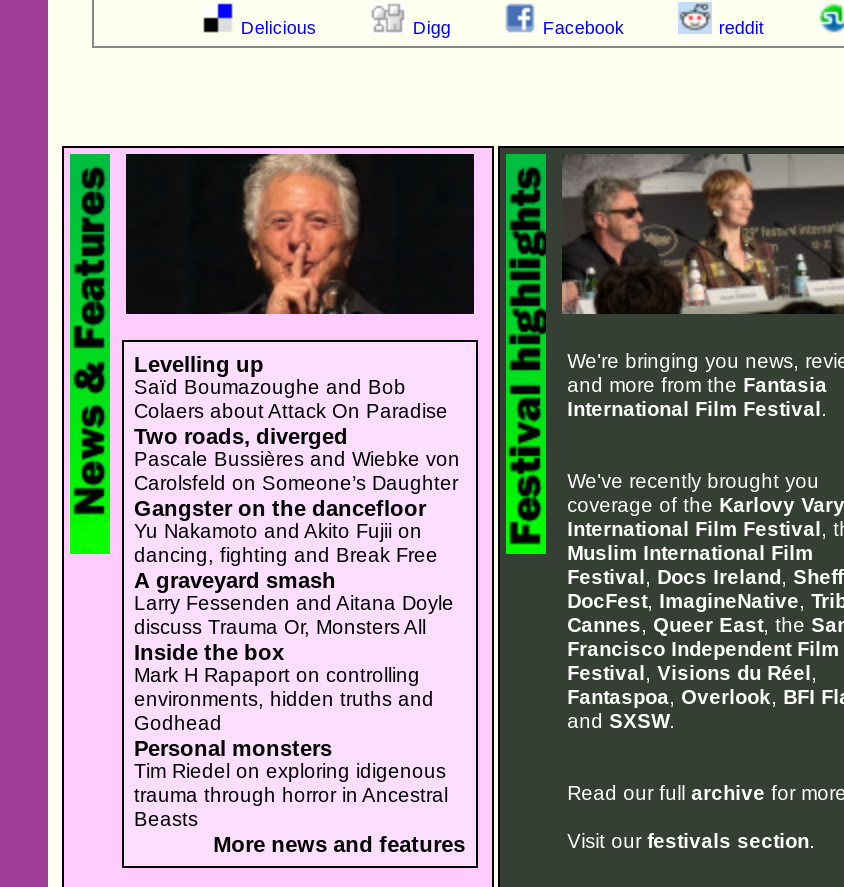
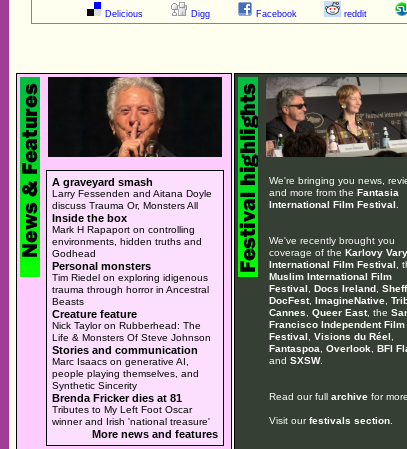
[134,351,460,565] Levelling up | Saïd Boumazoughe and Bob | Colaers about Attack On Paradise | Two roads, diverged | Pascale Bussières and Wiebke von | Carolsfeld on Someone’s Daughter | Gangster on the dancefloor | Yu Nakamoto and Akito Fujii on | dancing, fighting and Break Free -> none
moved [134,567,454,829] -> [52,176,212,307]: A graveyard smash | Larry Fessenden and Aitana Doyle | discuss Trauma Or, Monsters All | ... | trauma through horror in Ancestral | Beasts
none -> [52,308,211,427] Creature feature | Nick Taylor on Rubberhead: The | Life & Monsters Of Steve Johnson | Stories and communication | Marc Isaacs on generative AI, | people playing themselves, and | Synthetic Sincerity | Brenda Fricker dies at 81 | Tributes to My Left Foot Oscar | winner and Irish 'national treasure'

